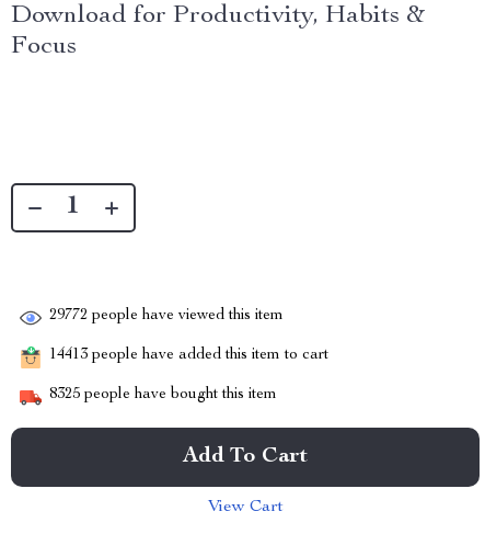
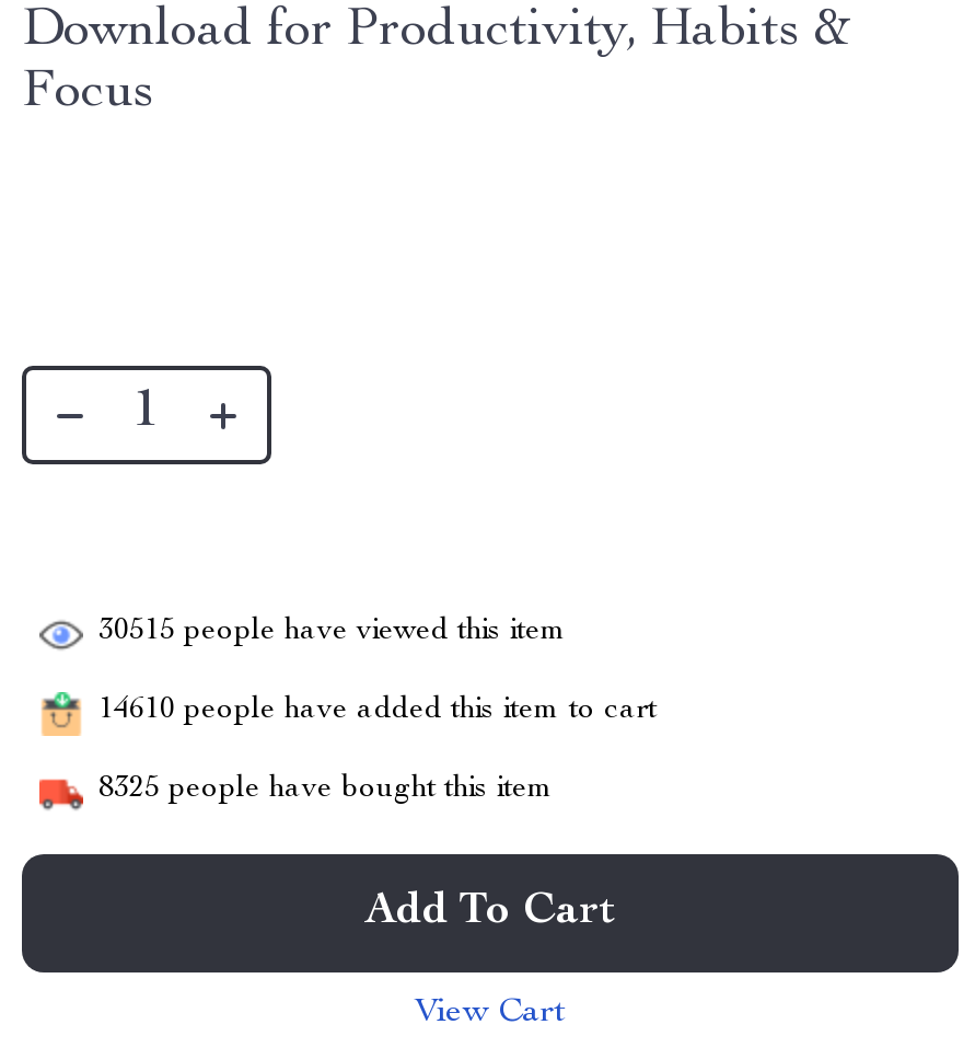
[49,308,284,324] 29772 people have viewed this item -> [98,616,567,647] 30515 people have viewed this item
[49,348,328,363] 14413 people have added this item to cart -> [98,695,657,726] 14610 people have added this item to cart

